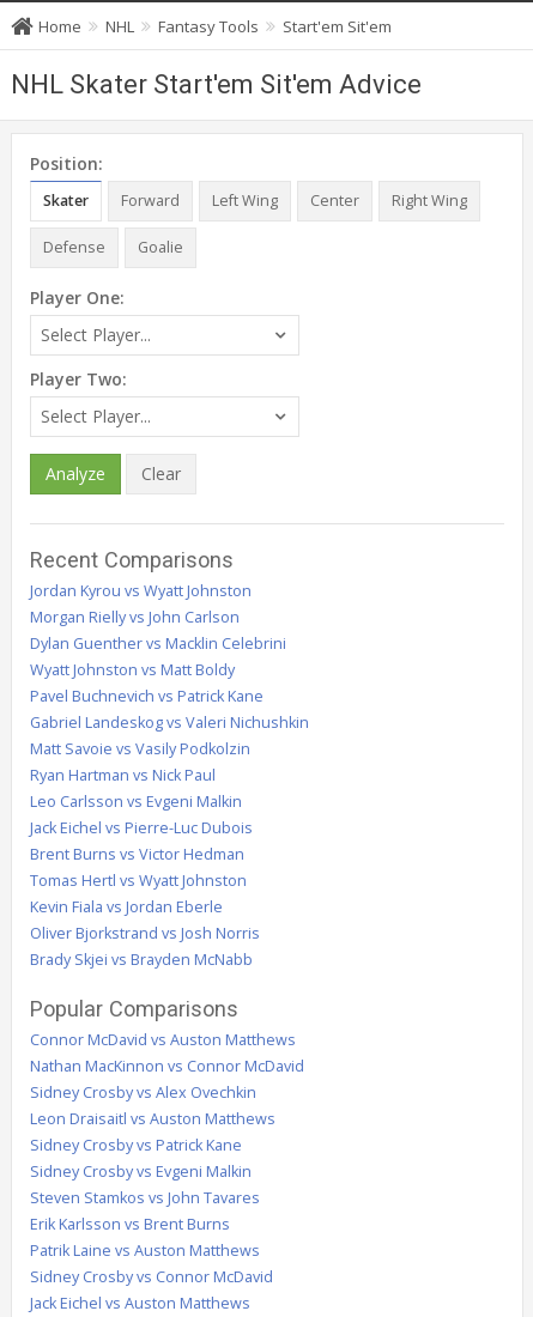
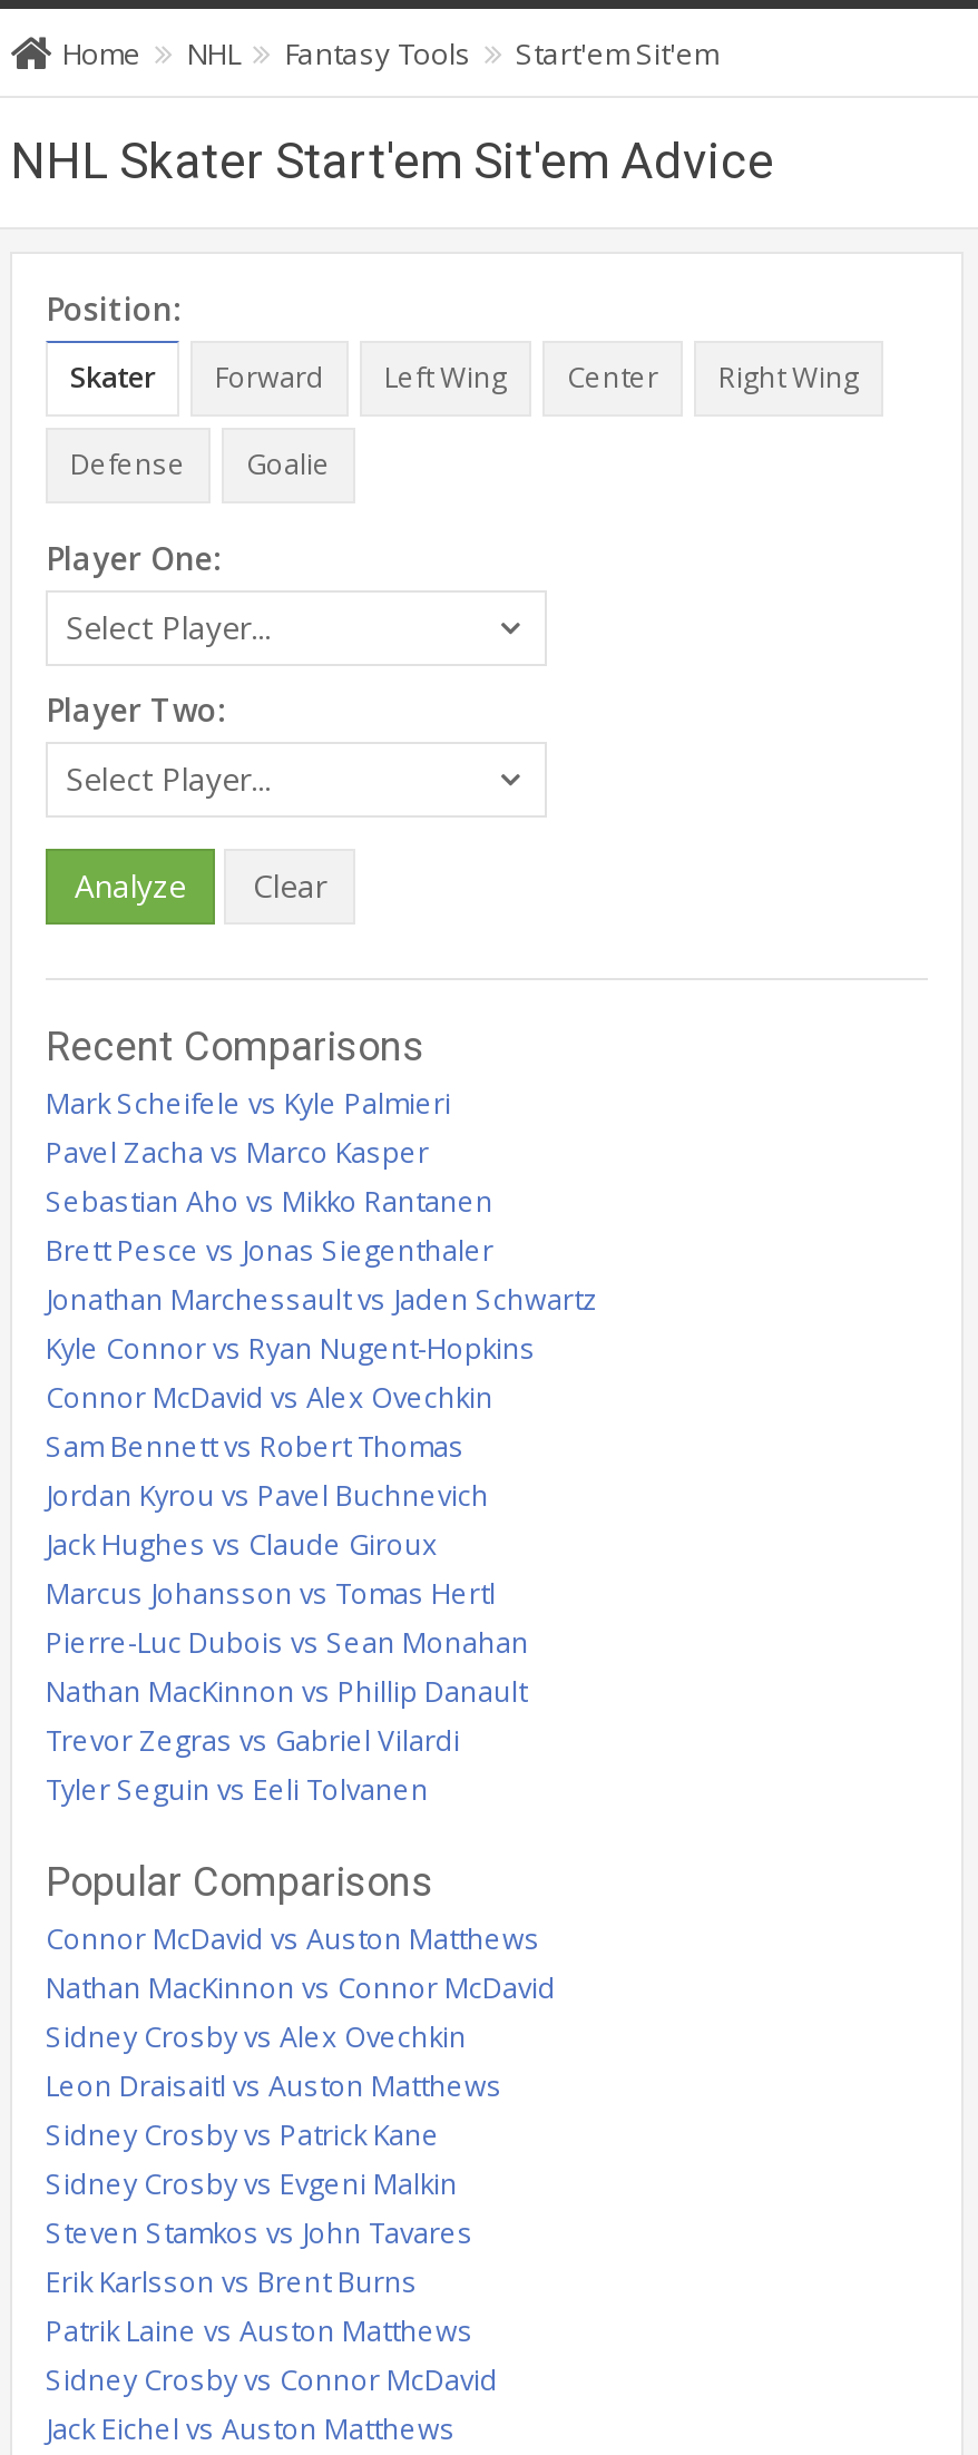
[30,581,252,601] Jordan Kyrou vs Wyatt Johnston -> [46,1085,451,1123] Mark Scheifele vs Kyle Palmieri
[30,607,240,627] Morgan Rielly vs John Carlson -> [46,1134,429,1172] Pavel Zacha vs Marco Kasper
[30,633,286,654] Dylan Guenther vs Macklin Celebrini -> [46,1183,493,1221] Sebastian Aho vs Mikko Rantanen
[30,660,235,680] Wyatt Johnston vs Matt Boldy -> [46,1232,493,1270] Brett Pesce vs Jonas Siegenthaler
[30,686,264,706] Pavel Buchnevich vs Patrick Kane -> [46,1281,598,1319] Jonathan Marchessault vs Jaden Schwartz
[30,712,309,733] Gabriel Landeskog vs Valeri Nichushkin -> [46,1330,536,1368] Kyle Connor vs Ryan Nugent-Hopkins
[30,739,250,759] Matt Savoie vs Vasily Podkolzin -> [46,1379,493,1417] Connor McDavid vs Alex Ovechkin
[30,765,216,785] Ryan Hartman vs Nick Paul -> [46,1428,464,1466] Sam Bennett vs Robert Thomas
[30,791,242,812] Leo Carlsson vs Evgeni Malkin -> [46,1477,489,1515] Jordan Kyrou vs Pavel Buchnevich
[30,818,253,838] Jack Eichel vs Pierre-Luc Dubois -> [46,1526,438,1564] Jack Hughes vs Claude Giroux
[30,844,244,864] Brent Burns vs Victor Hedman -> [46,1575,496,1613] Marcus Johansson vs Tomas Hertl
[30,870,247,891] Tomas Hertl vs Wyatt Johnston -> [46,1624,529,1662] Pierre-Luc Dubois vs Sean Monahan
[30,897,223,917] Kevin Fiala vs Jordan Eberle -> [46,1673,527,1711] Nathan MacKinnon vs Phillip Danault
[30,923,260,943] Oliver Bjorkstrand vs Josh Norris -> [46,1722,460,1760] Trevor Zegras vs Gabriel Vilardi
[30,949,253,970] Brady Skjei vs Brayden McNabb -> [46,1771,429,1809] Tyler Seguin vs Eeli Tolvanen

